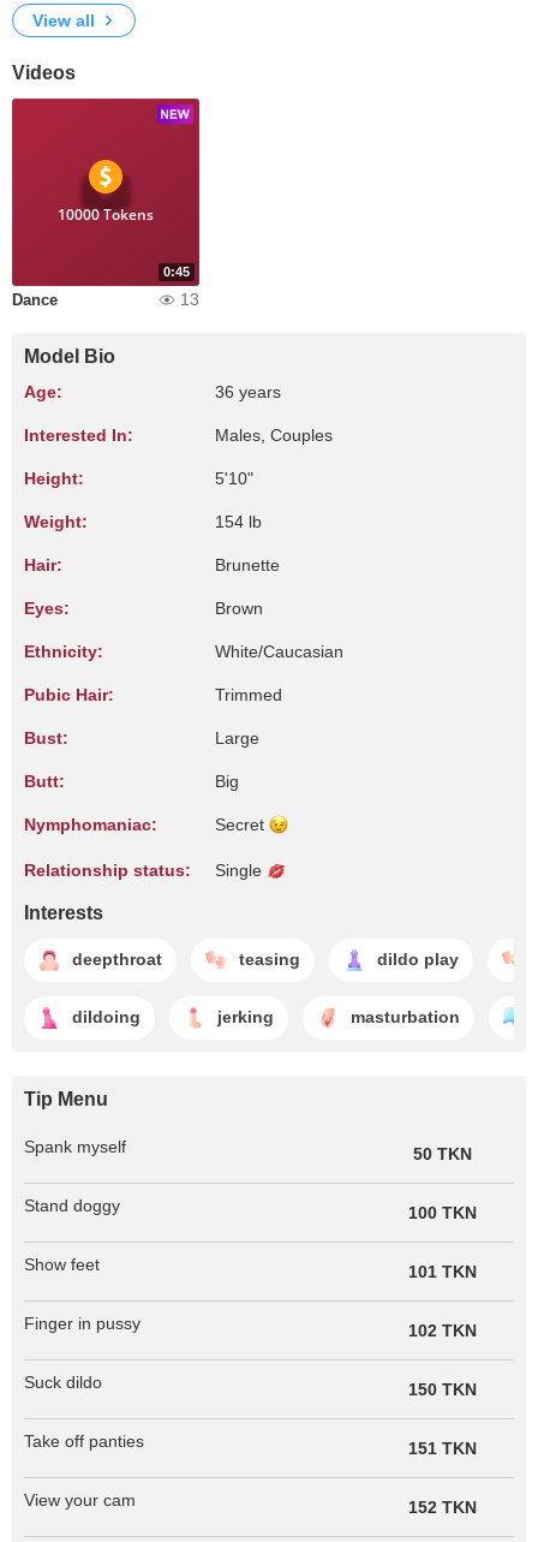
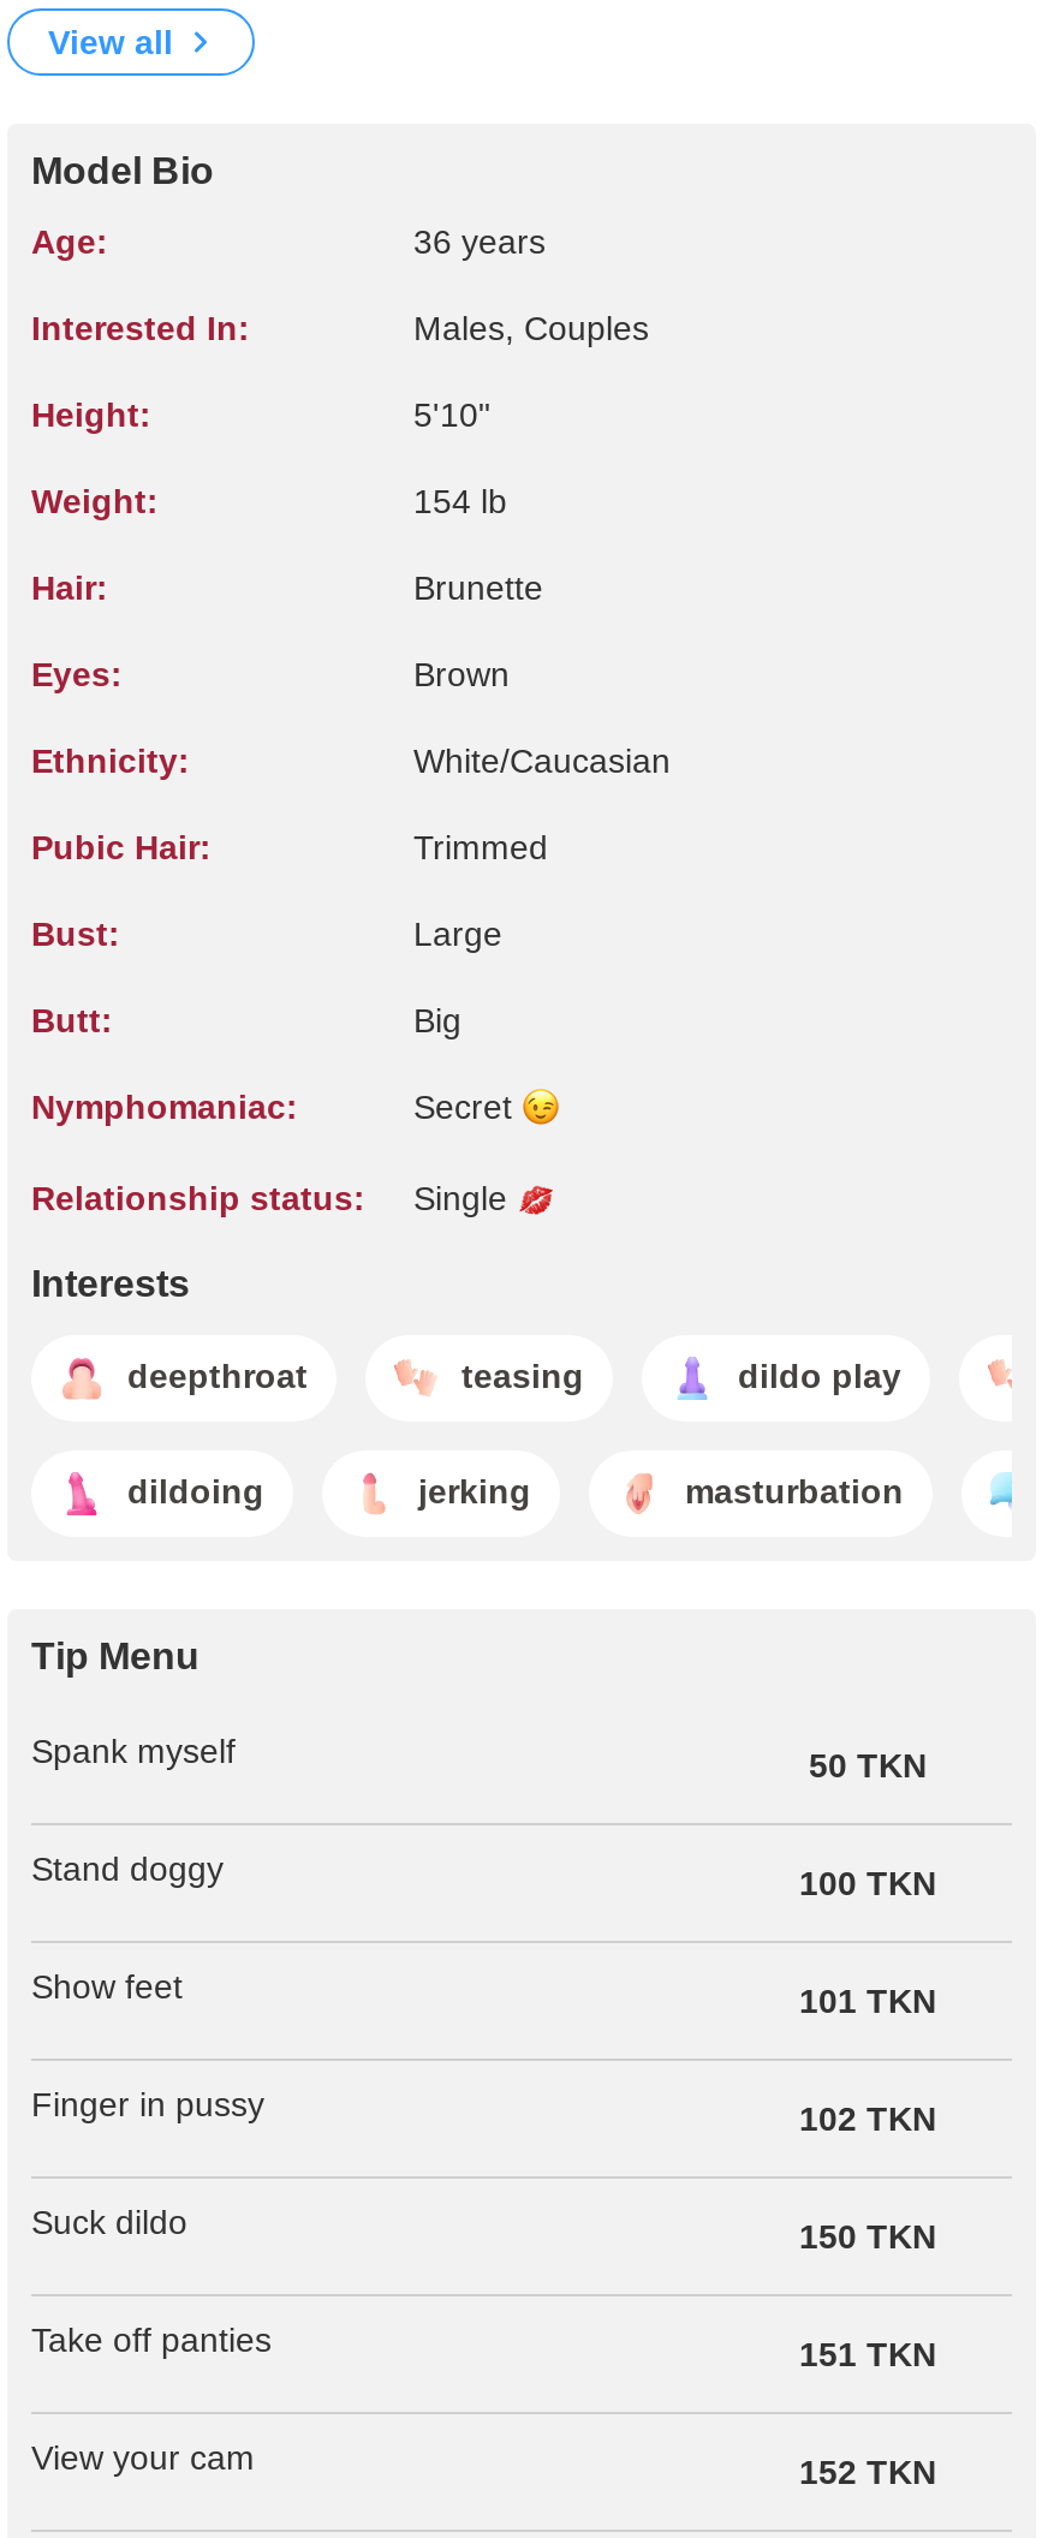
[12,62,76,83] Videos -> none
[11,97,201,287] [image] | 0:45 -> none
[58,204,154,225] 10000 Tokens -> none
[12,290,199,309] Dance | 13 -> none

